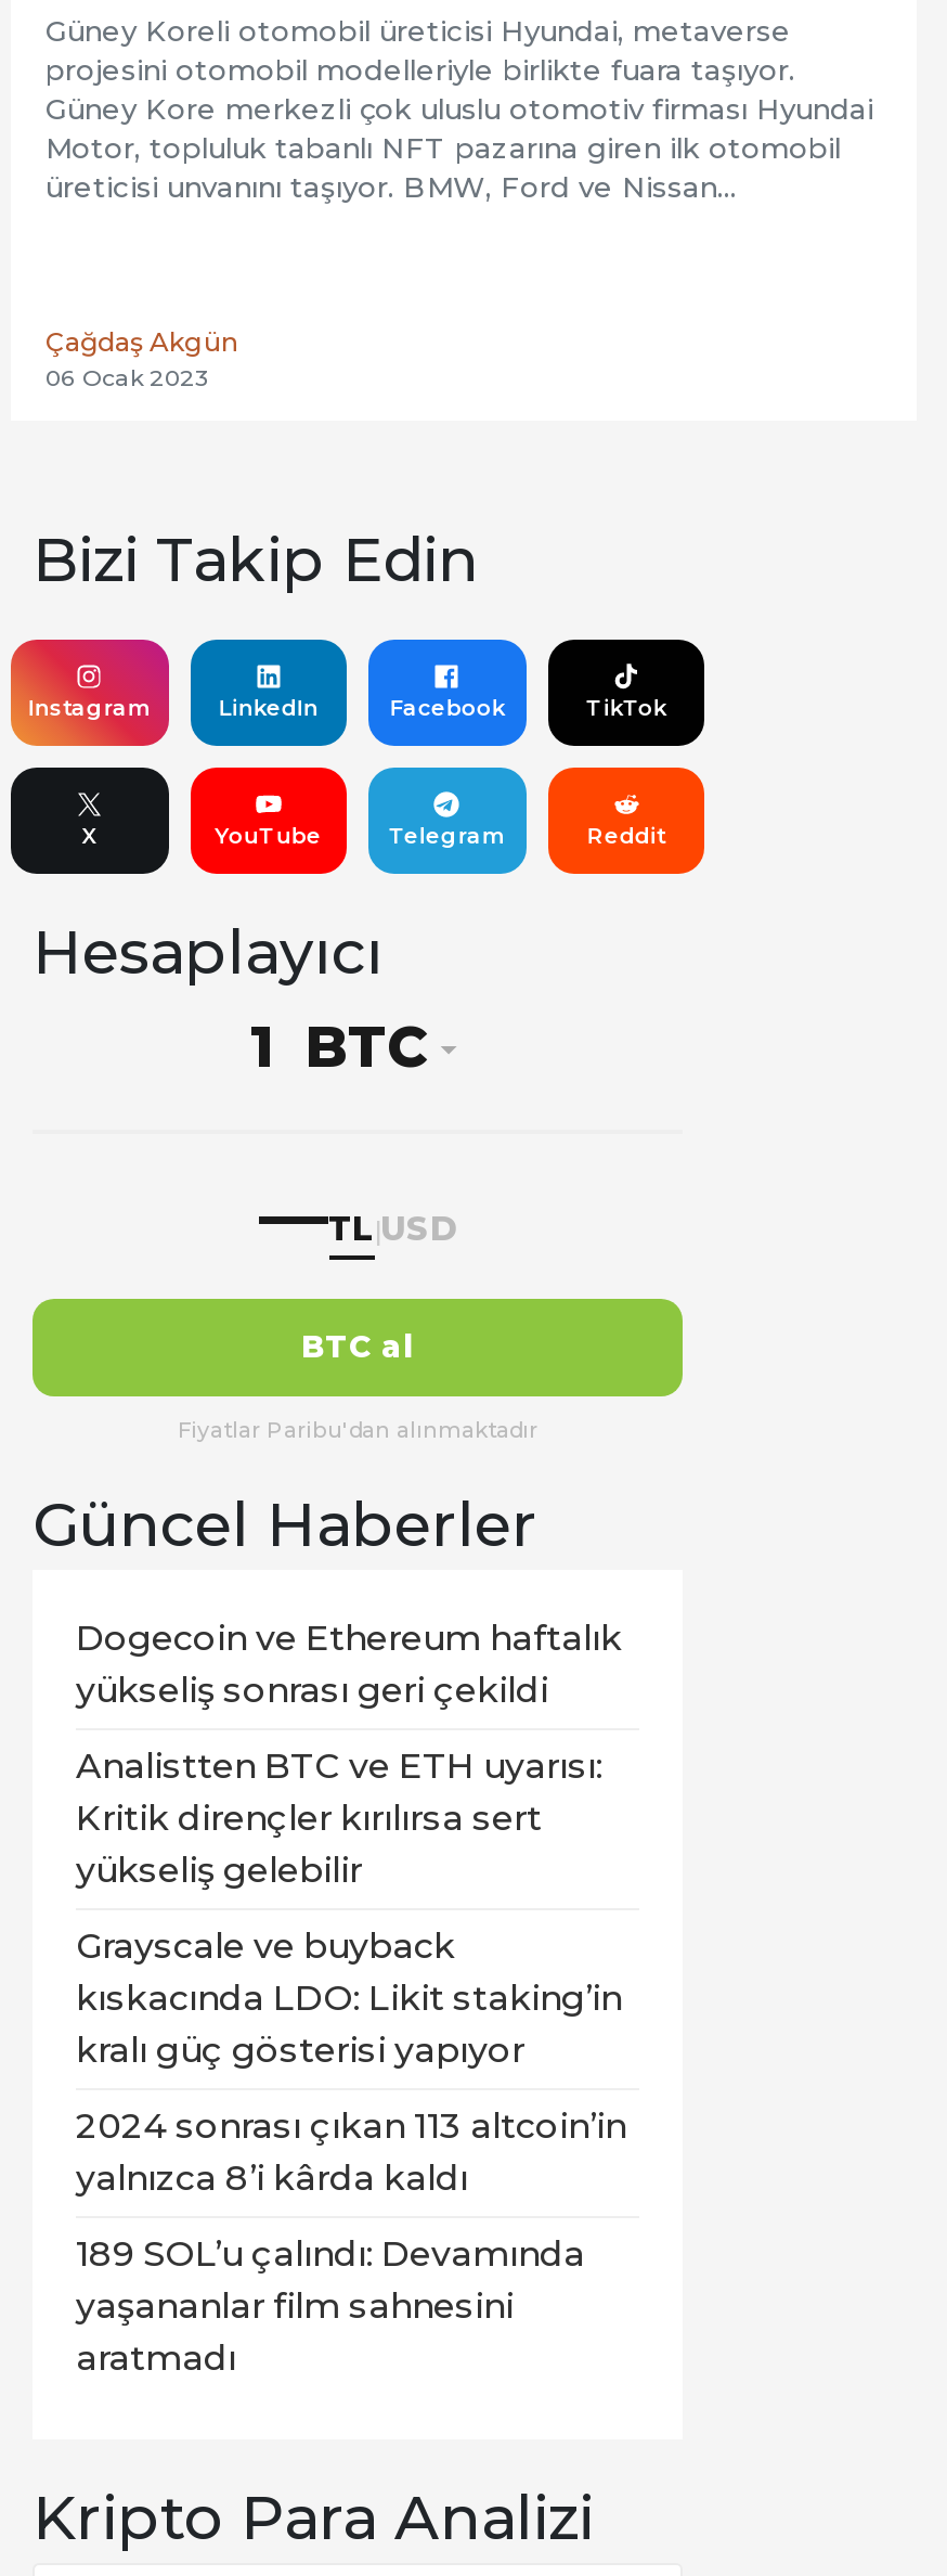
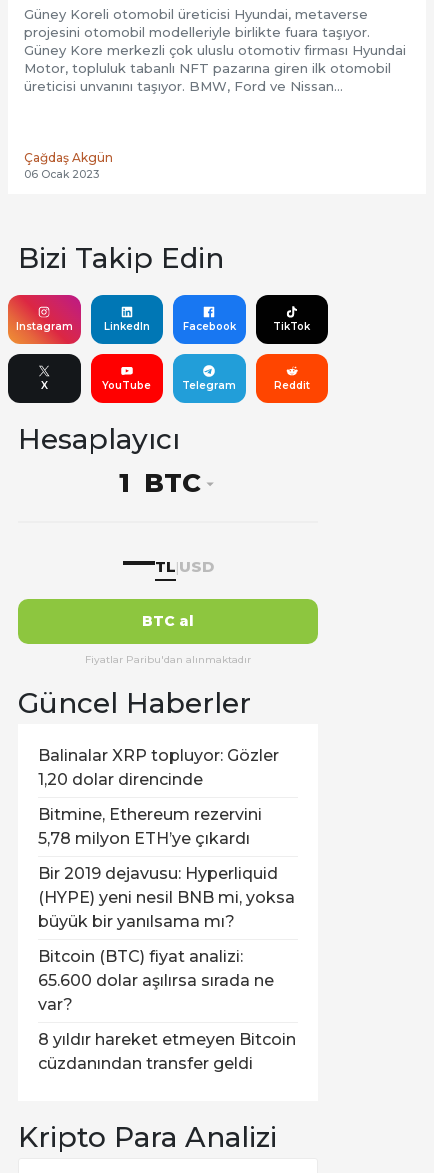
[76,1618,622,1711] Dogecoin ve Ethereum haftalık | yükseliş sonrası geri çekildi -> [38,746,279,789] Balinalar XRP topluyor: Gözler | 1,20 dolar direncinde
[76,1746,602,1891] Analistten BTC ve ETH uyarısı: | Kritik dirençler kırılırsa sert | yükseliş gelebilir -> [38,805,262,848] Bitmine, Ethereum rezervini | 5,78 milyon ETH’ye çıkardı
[76,1926,622,2071] Grayscale ve buyback | kıskacında LDO: Likit staking’in | kralı güç gösterisi yapıyor -> [38,864,295,931] Bir 2019 dejavusu: Hyperliquid | (HYPE) yeni nesil BNB mi, yoksa | büyük bir yanılsama mı?
[76,2106,626,2199] 2024 sonrası çıkan 113 altcoin’in | yalnızca 8’i kârda kaldı -> [38,947,274,1014] Bitcoin (BTC) fiyat analizi: | 65.600 dolar aşılırsa sırada ne | var?
[76,2234,585,2379] 189 SOL’u çalındı: Devamında | yaşananlar film sahnesini | aratmadı -> [38,1030,296,1073] 8 yıldır hareket etmeyen Bitcoin | cüzdanından transfer geldi

